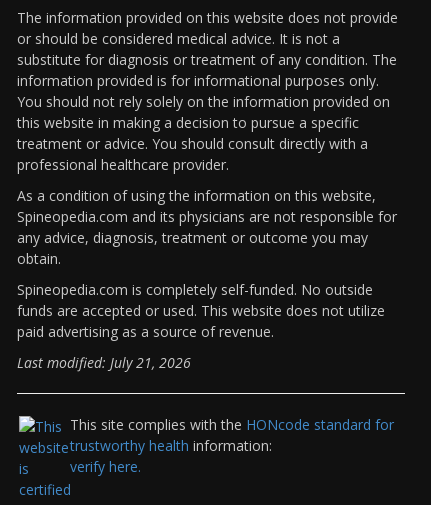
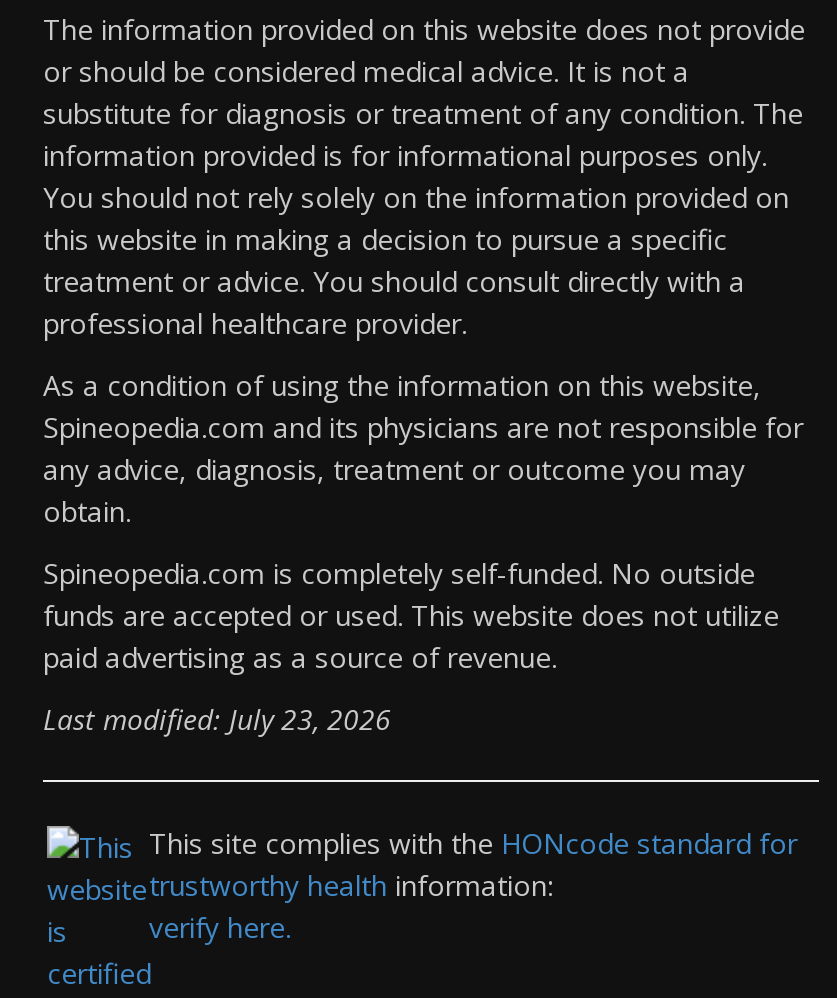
[17,353,191,372] Last modified: July 21, 2026 -> [43,700,391,738] Last modified: July 23, 2026

